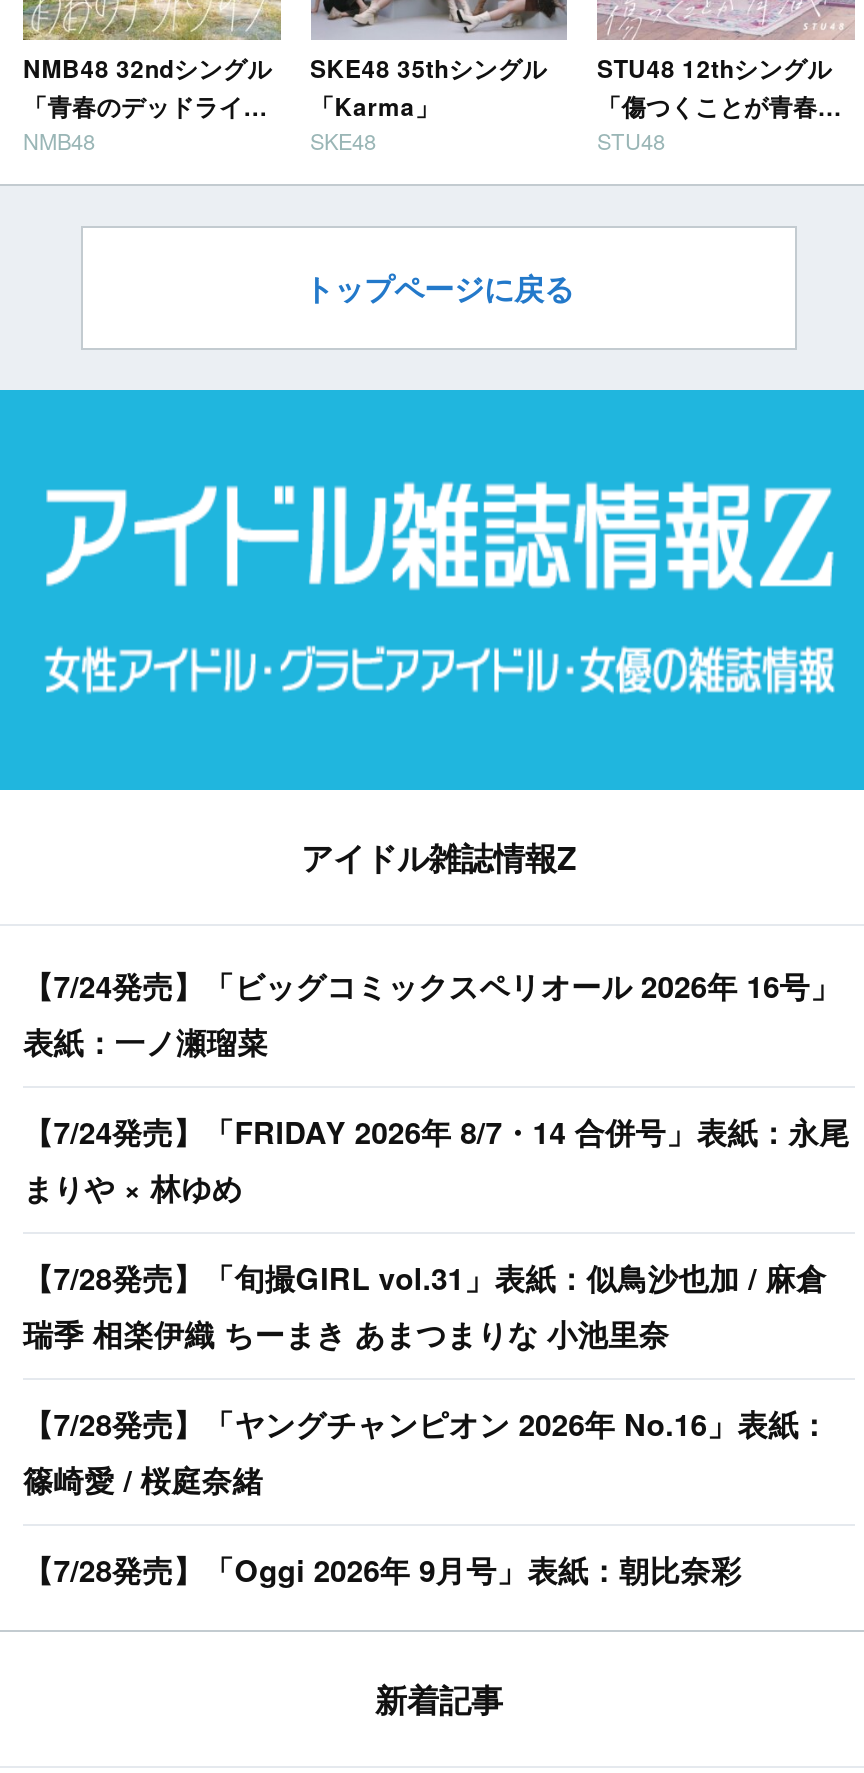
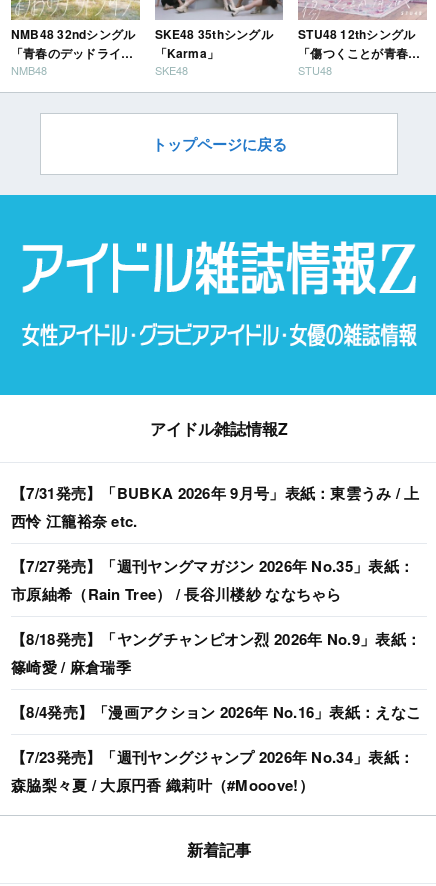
[23,965,841,1065] 【7/24発売】「ビッグコミックスペリオール 2026年 16号」 | 表紙：一ノ瀬瑠菜 -> [11,482,420,532] 【7/31発売】「BUBKA 2026年 9月号」表紙：東雲うみ / 上 | 西怜 江籠裕奈 etc.
[23,1111,850,1211] 【7/24発売】「FRIDAY 2026年 8/7・14 合併号」表紙：永尾 | まりや × 林ゆめ -> [11,555,414,605] 【7/27発売】「週刊ヤングマガジン 2026年 No.35」表紙： | 市原紬希（Rain Tree） / 長谷川楼紗 ななちゃら
[23,1257,827,1357] 【7/28発売】「旬撮GIRL vol.31」表紙：似鳥沙也加 / 麻倉 | 瑞季 相楽伊織 ちーまき あまつまりな 小池里奈 -> [11,628,421,678] 【8/18発売】「ヤングチャンピオン烈 2026年 No.9」表紙： | 篠崎愛 / 麻倉瑞季
[23,1403,829,1503] 【7/28発売】「ヤングチャンピオン 2026年 No.16」表紙： | 篠崎愛 / 桜庭奈緒 -> [11,701,421,723] 【8/4発売】「漫画アクション 2026年 No.16」表紙：えなこ
[23,1549,742,1593] 【7/28発売】「Oggi 2026年 9月号」表紙：朝比奈彩 -> [11,746,414,796] 【7/23発売】「週刊ヤングジャンプ 2026年 No.34」表紙： | 森脇梨々夏 / 大原円香 織莉叶（#Mooove!）

